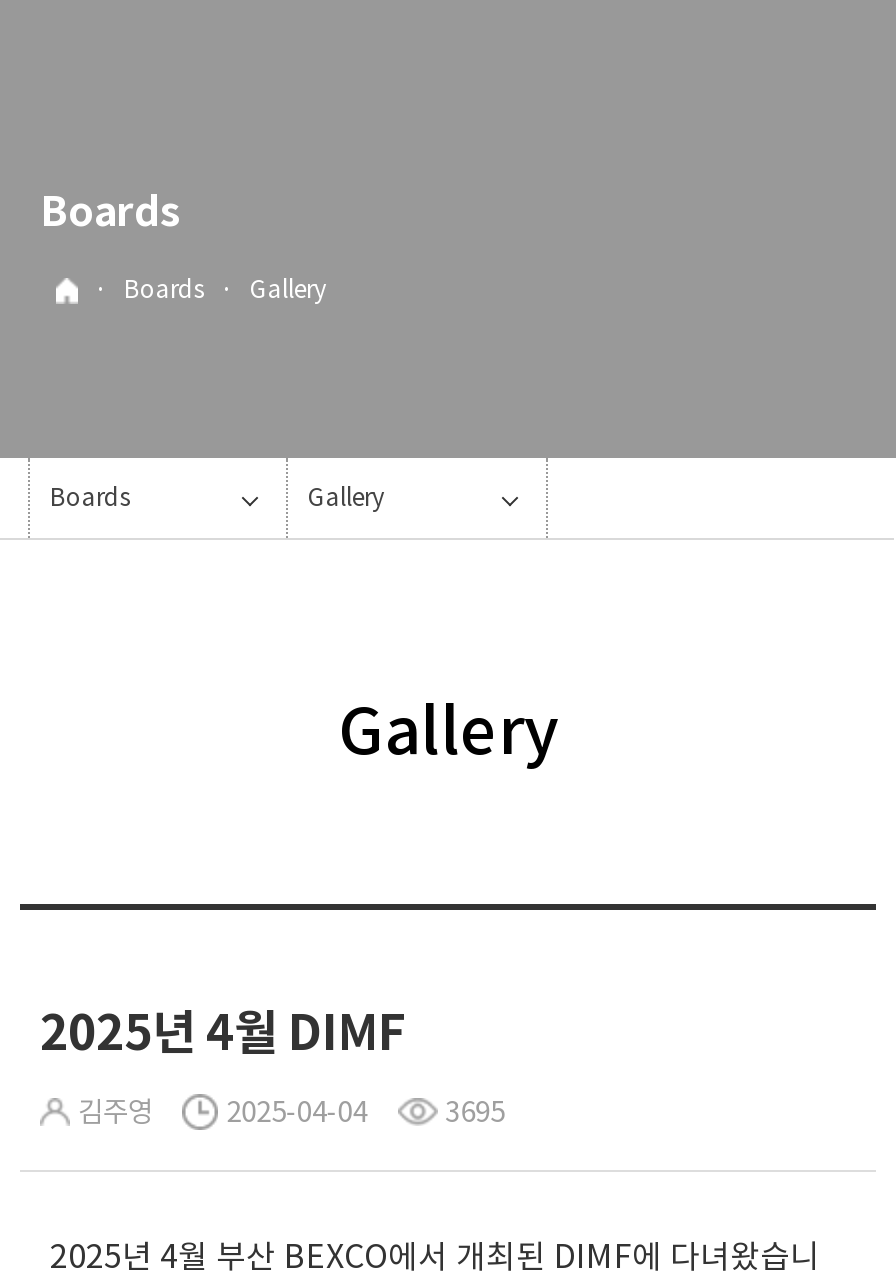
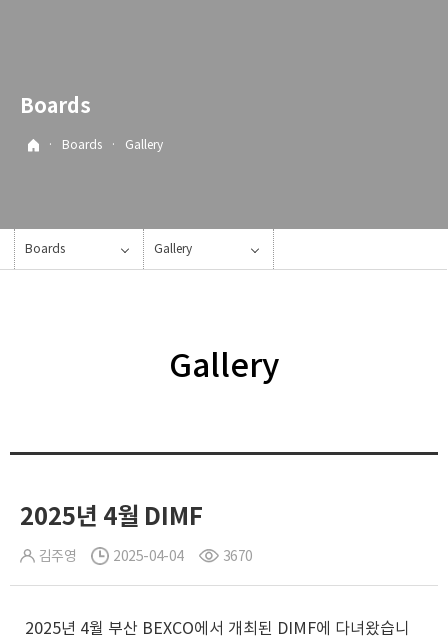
[445,1094,505,1130] 3695 -> [223,547,252,565] 3670

